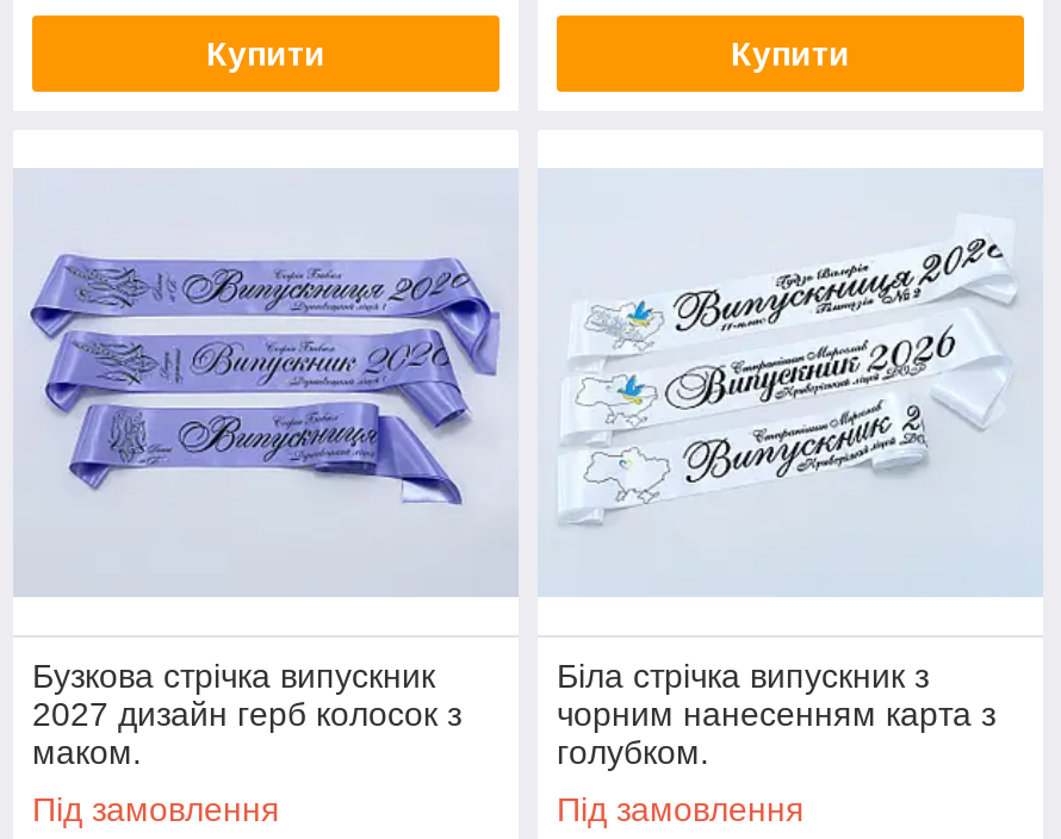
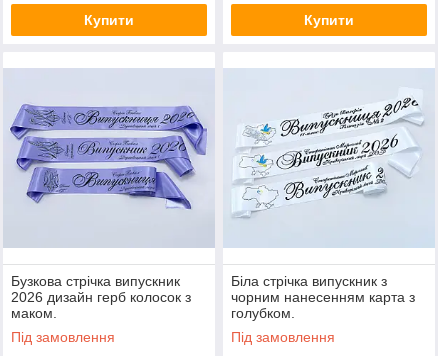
[32,695,461,733] 2027 дизайн герб колосок з -> [11,289,191,305] 2026 дизайн герб колосок з

